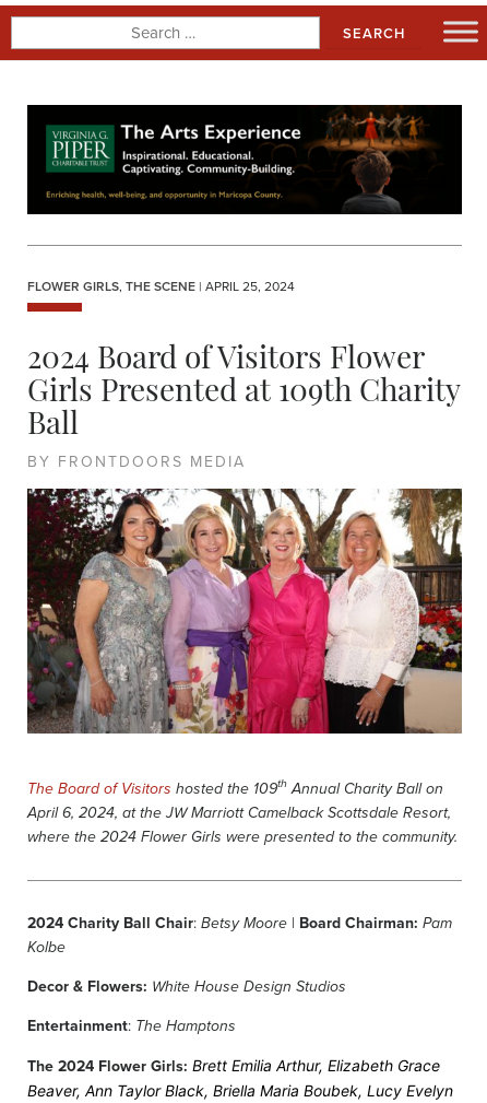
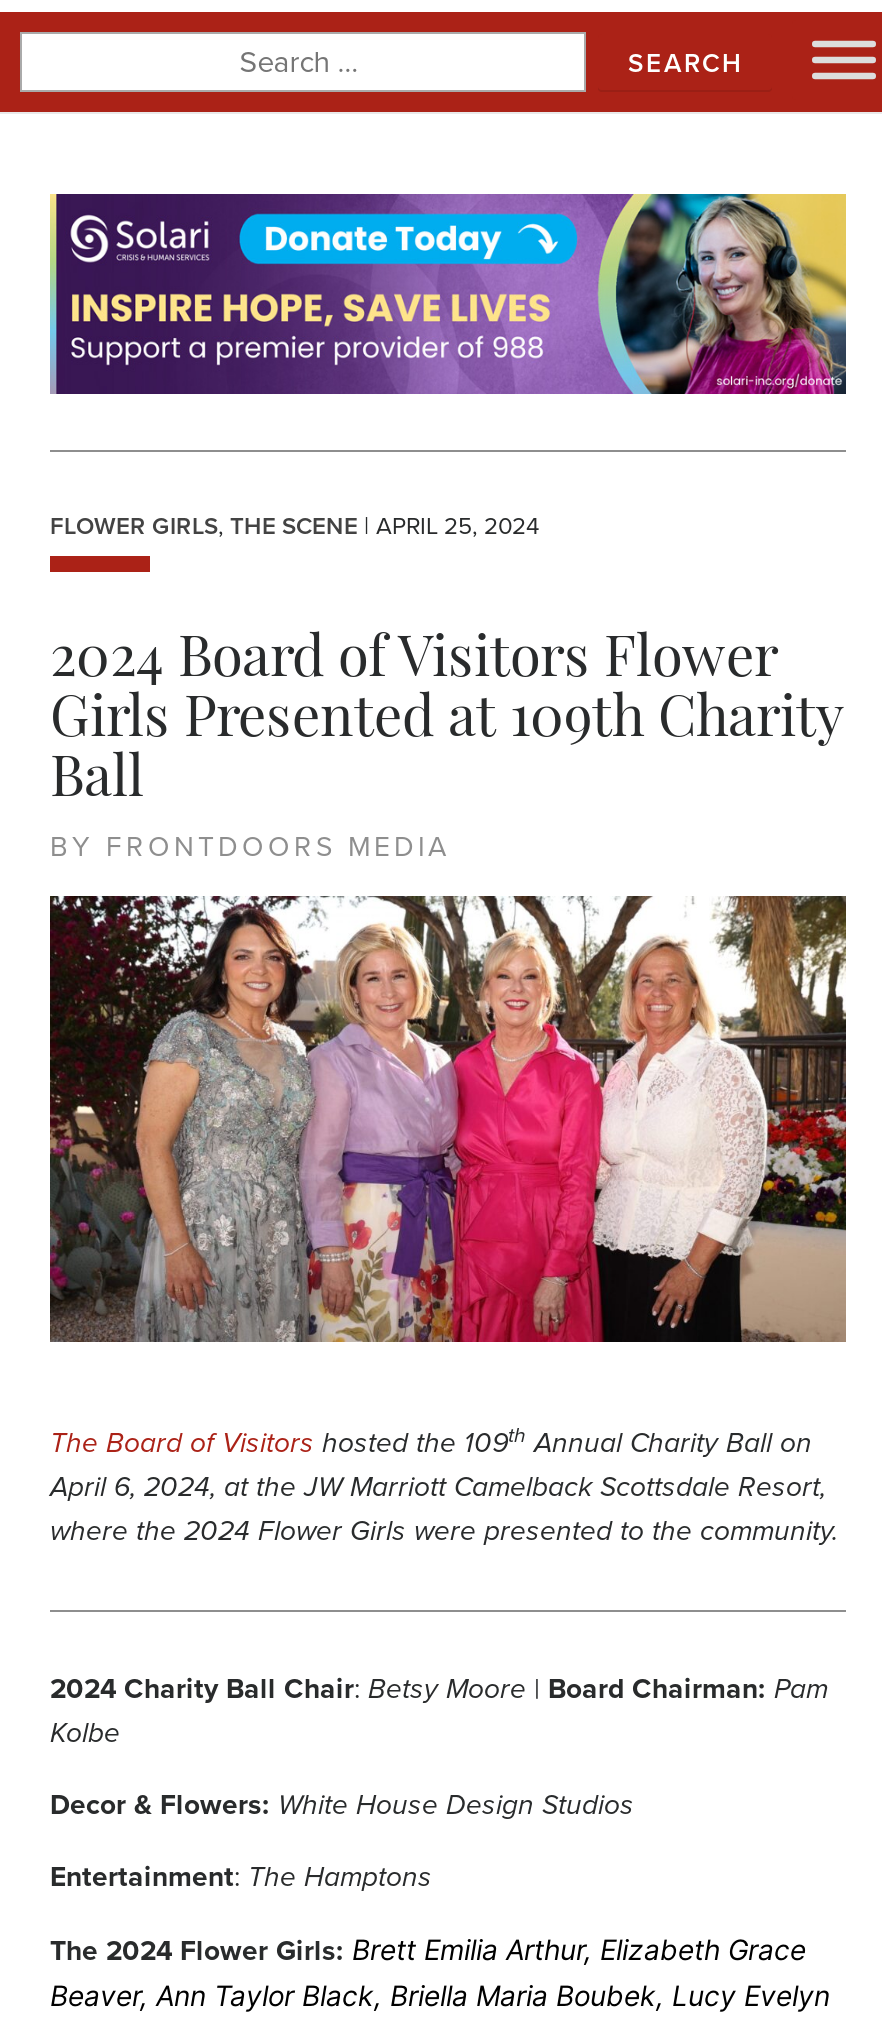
[26,104,463,215] [image] -> [50,192,848,396] [image]

